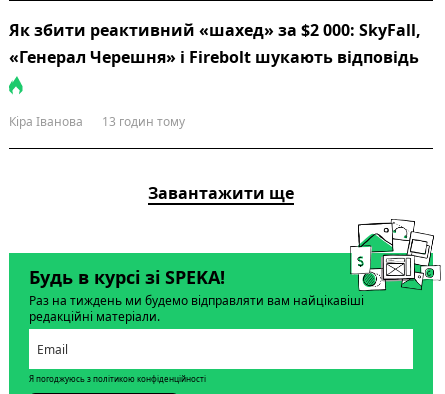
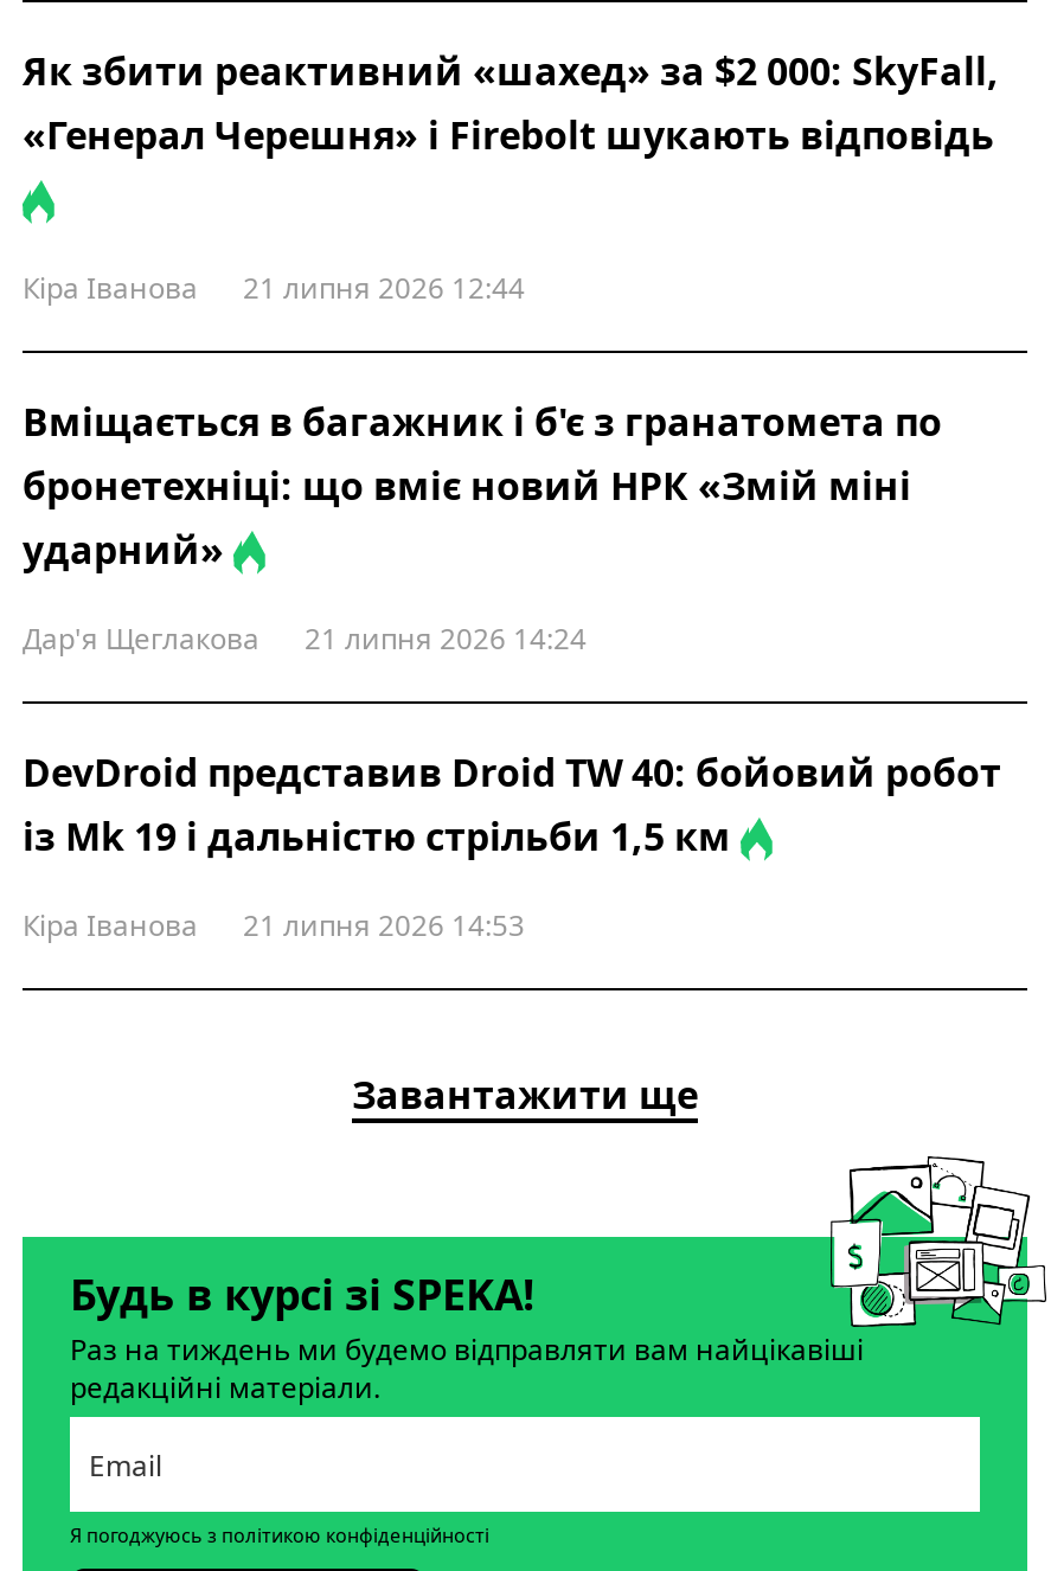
[99,113,185,130] 13 годин тому -> [23,268,1001,945] 21 липня 2026 12:44 | Вміщається в багажник і б'є з гранатомета по | бронетехніці: що вміє новий НРК «Змій міні | ударний» | Дар'я Щеглакова | 21 липня 2026 14:24 | DevDroid представив Droid TW 40: бойовий робот | із Mk 19 і дальністю стрільби 1,5 км | Кіра Іванова | 21 липня 2026 14:53

